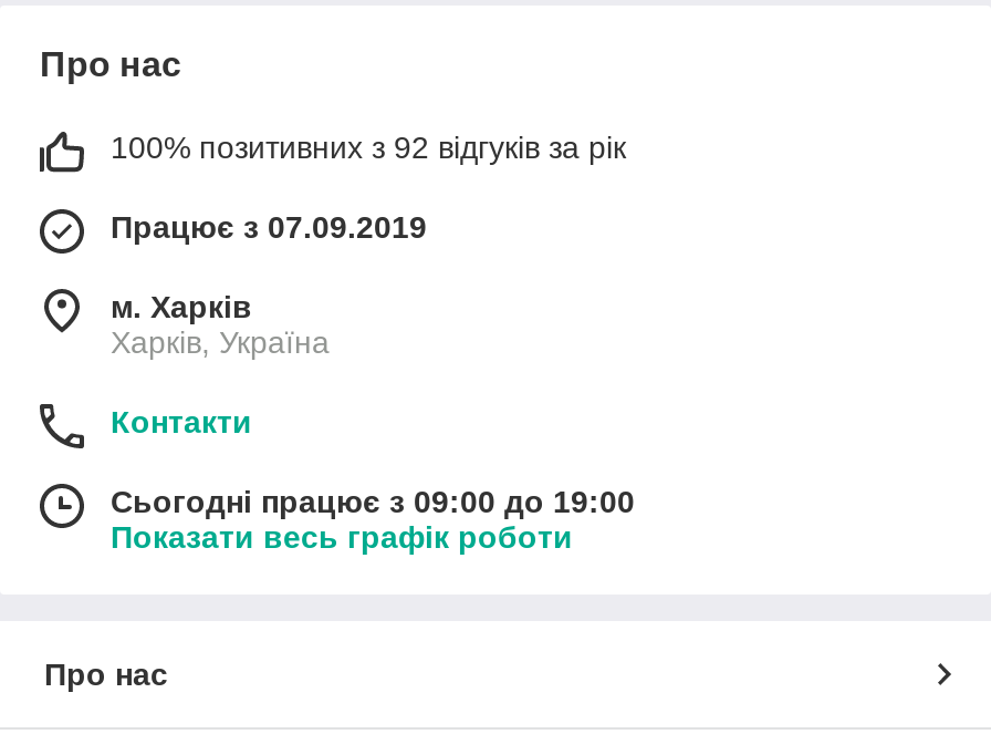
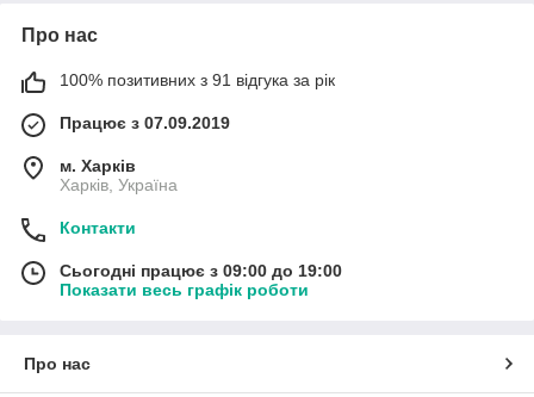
[111,131,626,166] 100% позитивних з 92 відгуків за рік -> [60,71,335,90] 100% позитивних з 91 відгука за рік

